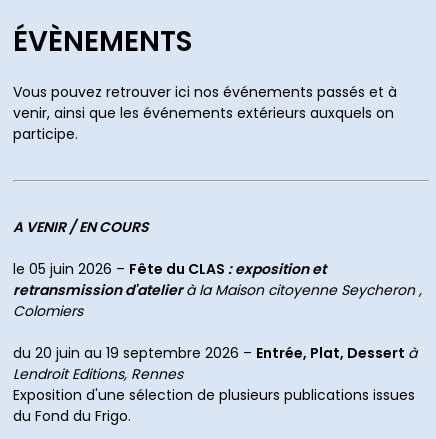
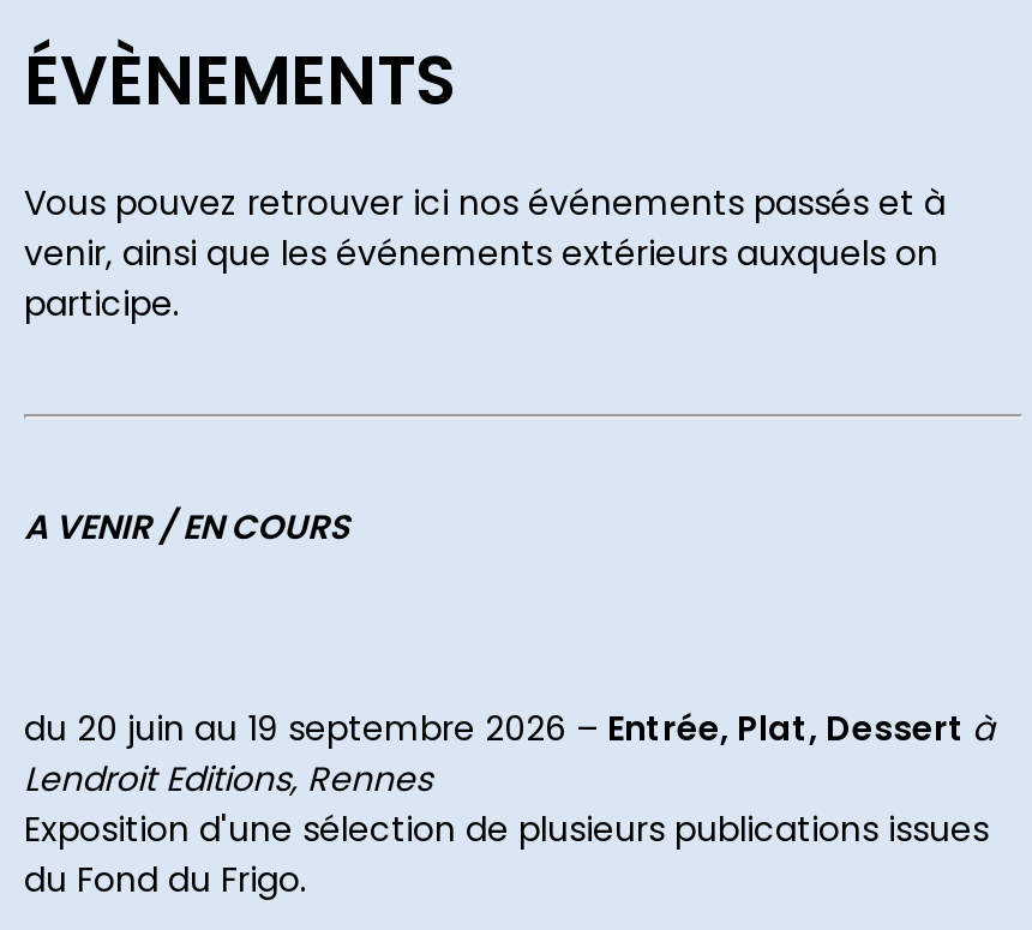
[13,259,422,321] le 05 juin 2026 – Fête du CLAS: exposition et | retransmission d'atelier à la Maison citoyenne Seycheron , | Colomiers -> none

